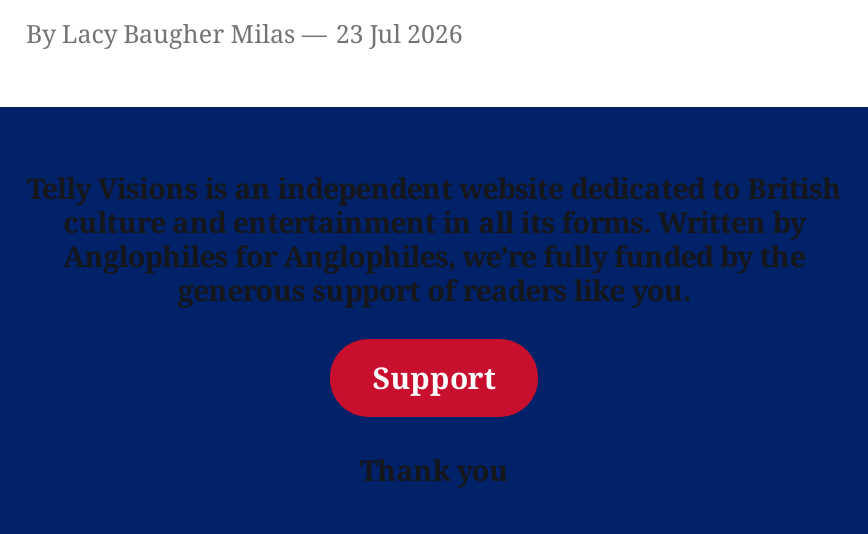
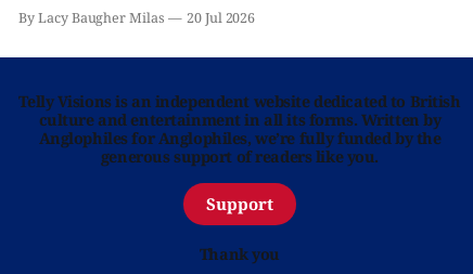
[26,16,463,50] By Lacy Baugher Milas 23 Jul 2026 -> [18,9,255,27] By Lacy Baugher Milas 20 Jul 2026

